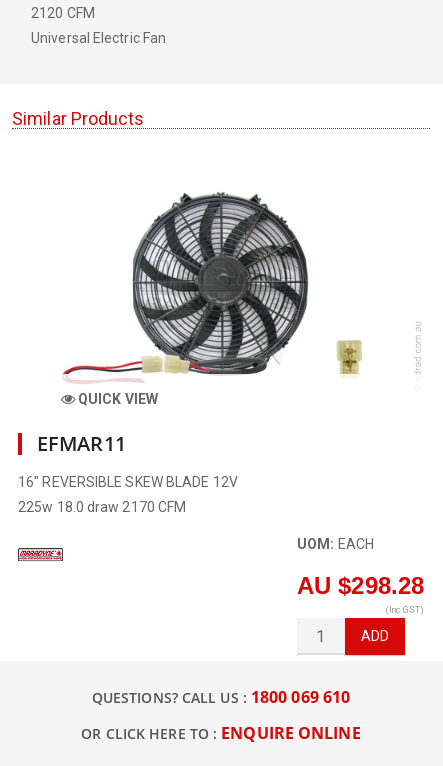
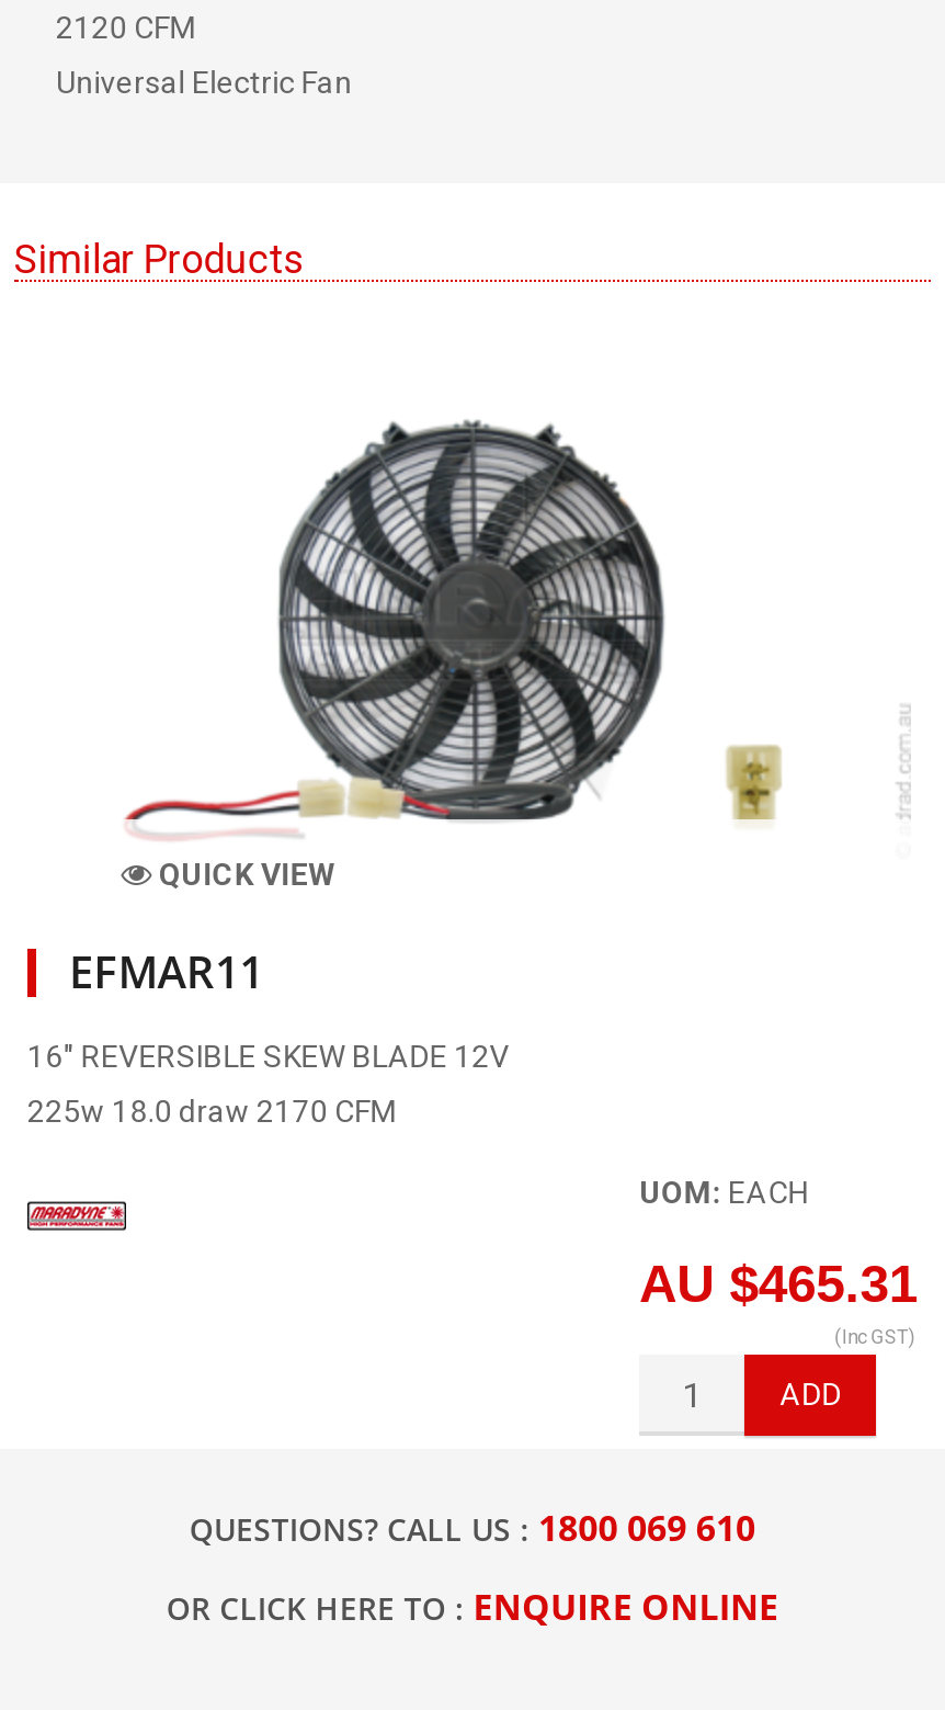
[297,572,424,599] AU $298.28 -> [639,1253,918,1312] AU $465.31

